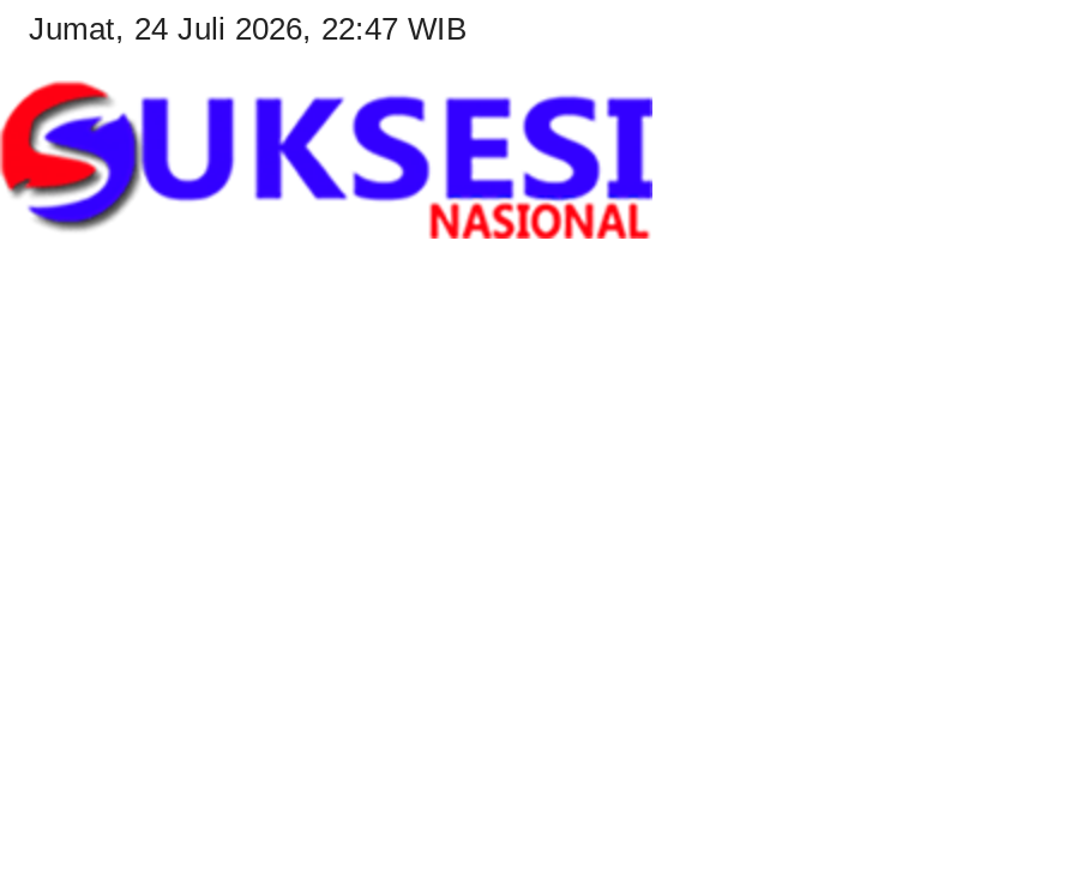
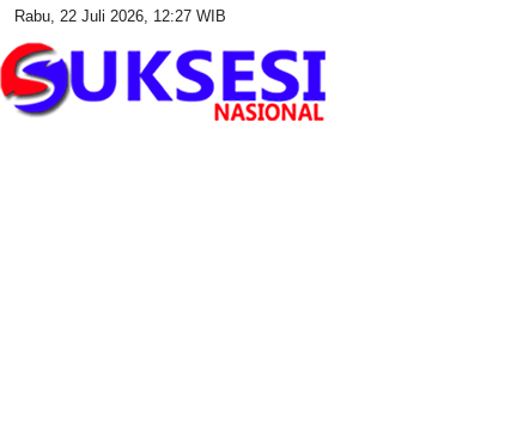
[29,11,468,47] Jumat, 24 Juli 2026, 22:47 WIB -> [14,7,226,25] Rabu, 22 Juli 2026, 12:27 WIB

